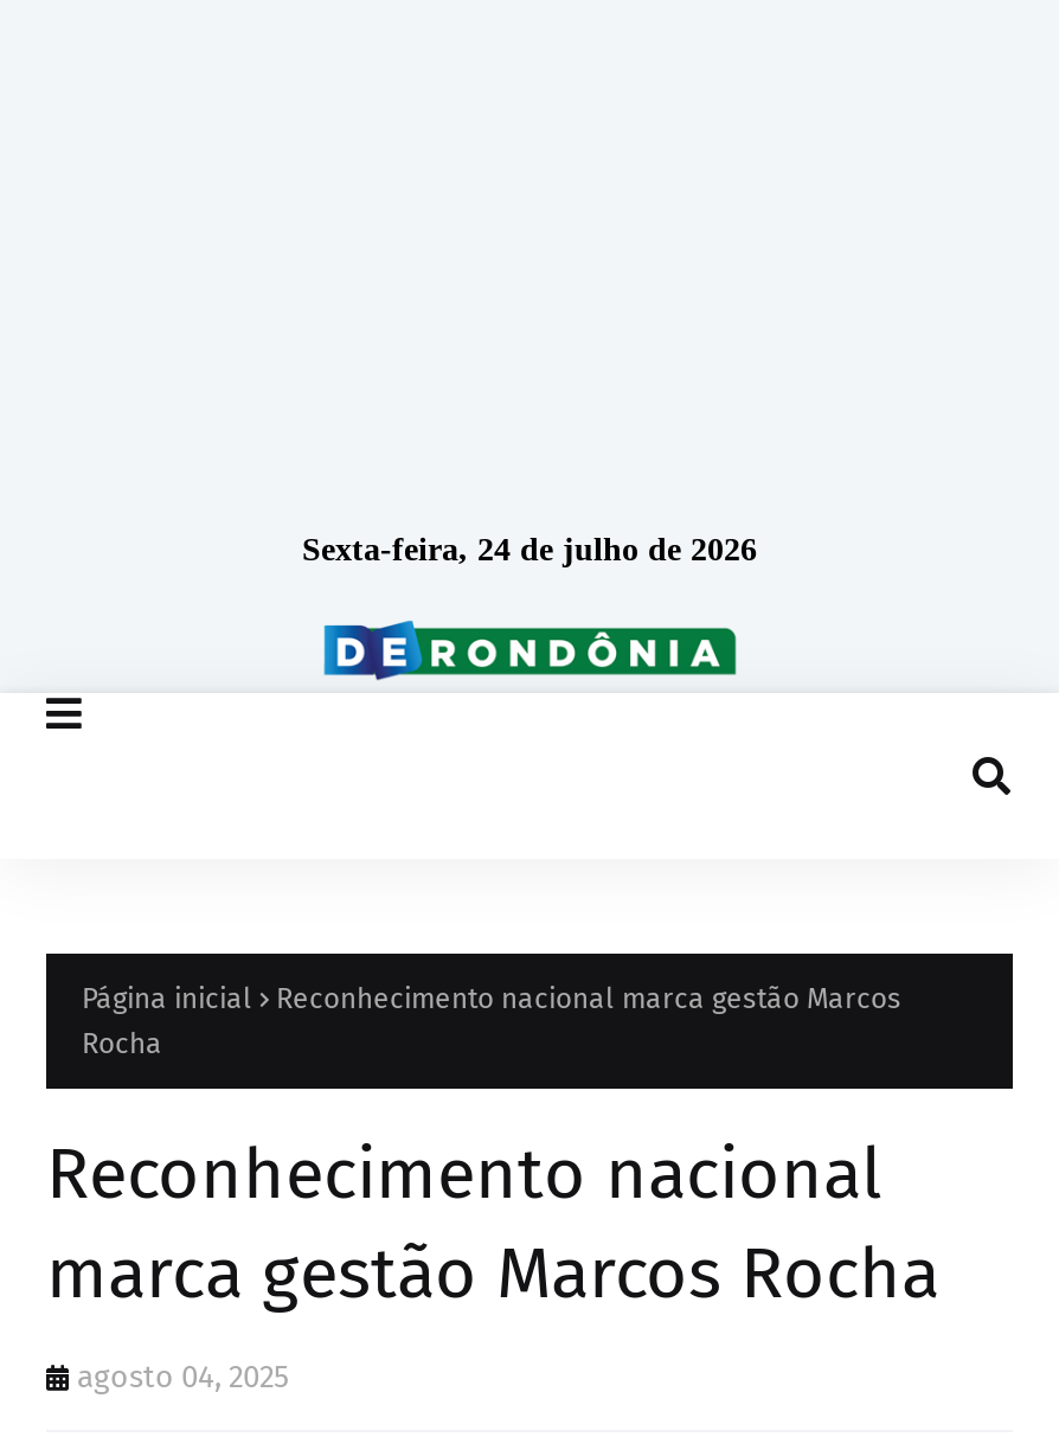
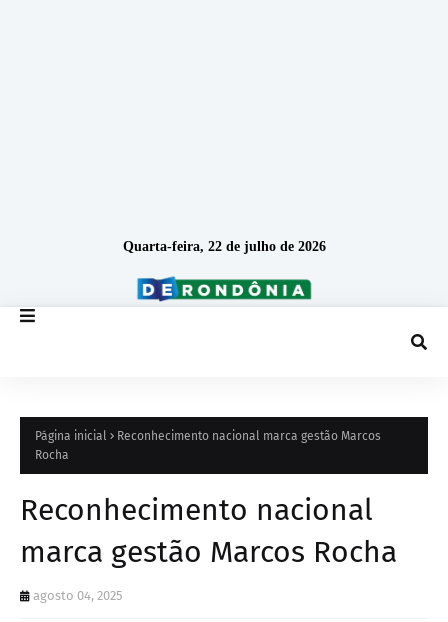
[302,532,757,567] Sexta-feira, 24 de julho de 2026 -> [122,239,325,254] Quarta-feira, 22 de julho de 2026

